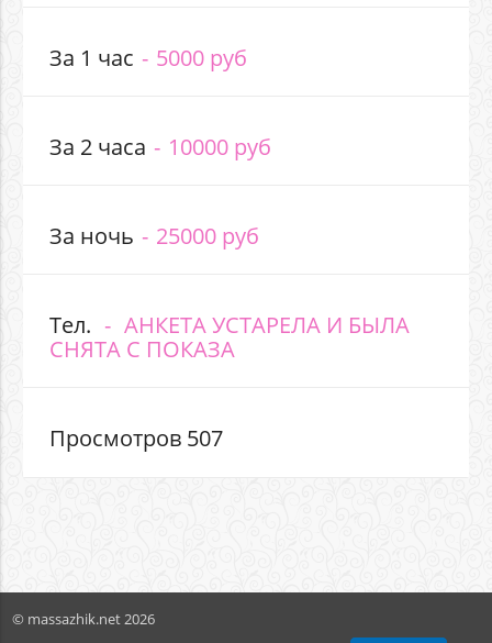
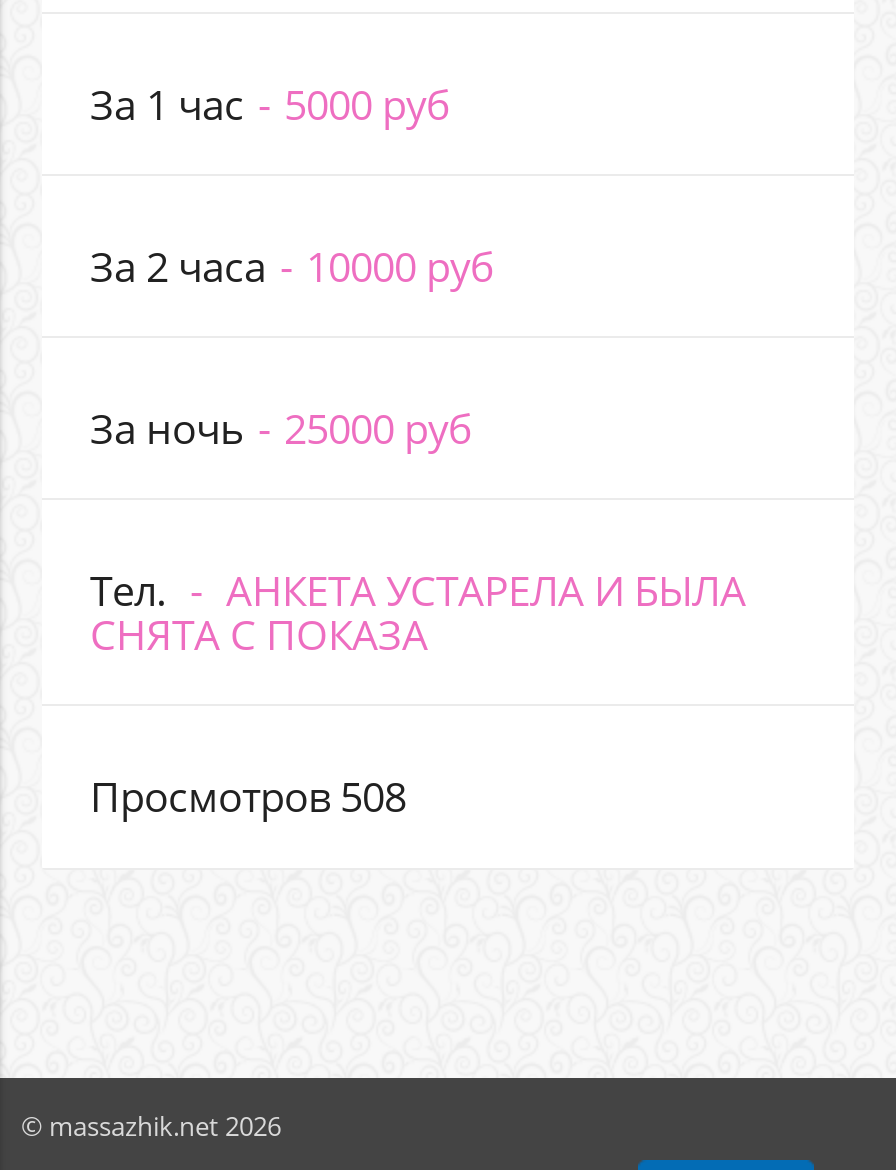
[49,422,223,453] Просмотров 507 -> [90,767,406,823] Просмотров 508

